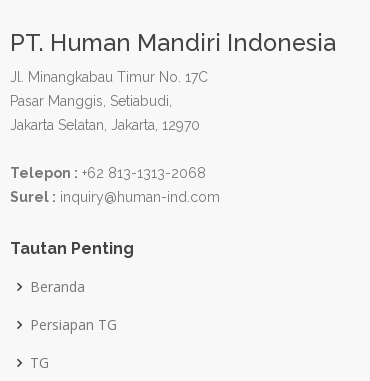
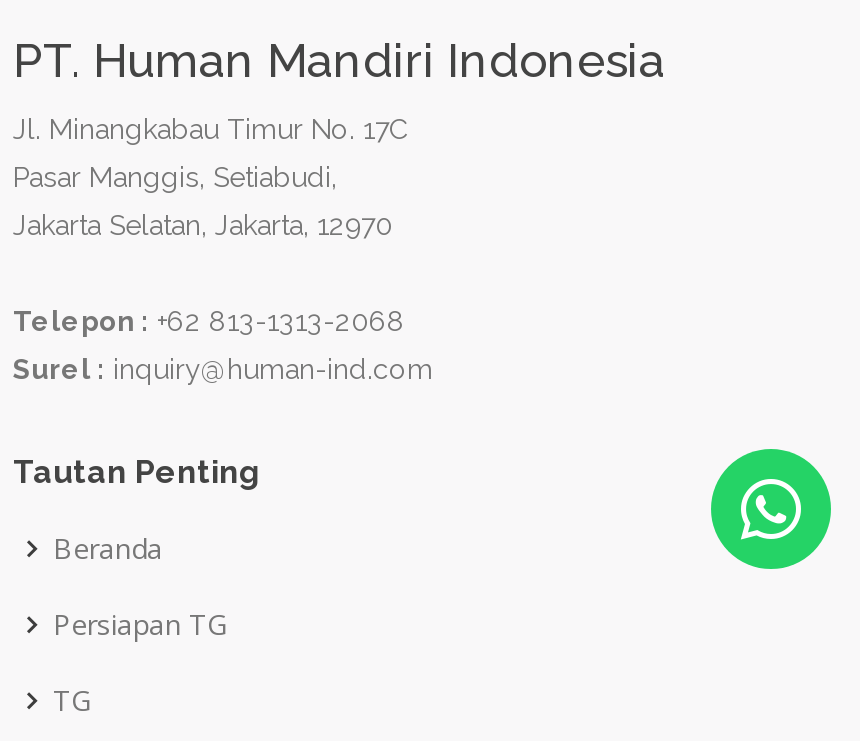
none -> [709,447,833,571] [image]

